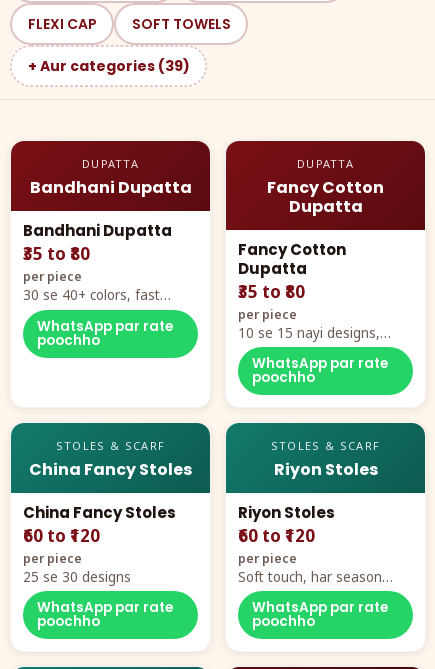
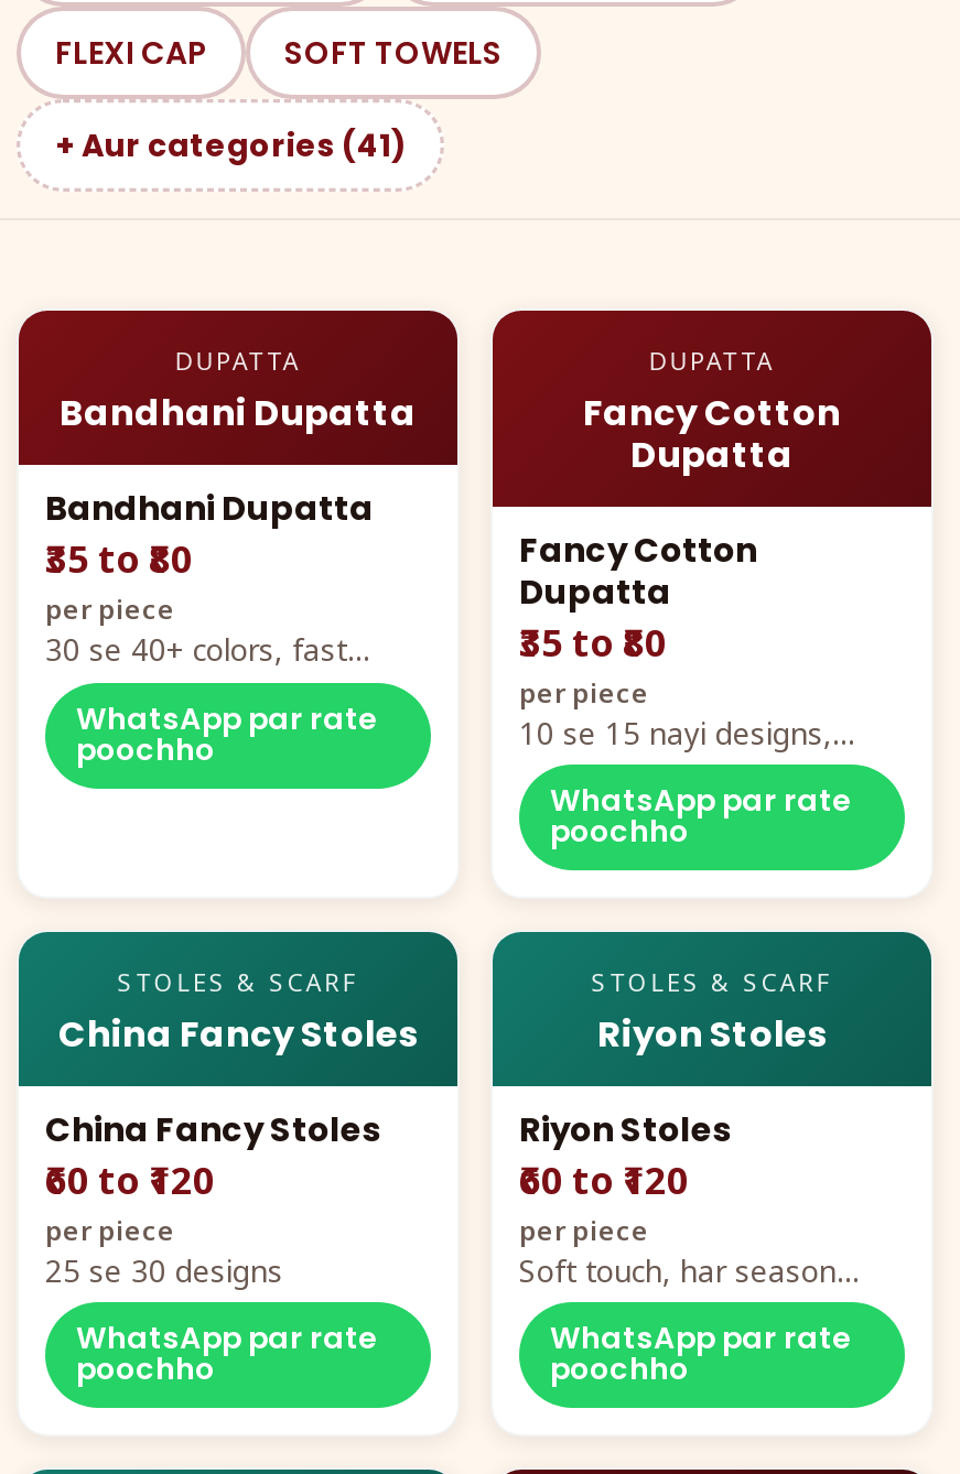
[27,55,189,75] + Aur categories (39) -> [55,122,406,166] + Aur categories (41)

